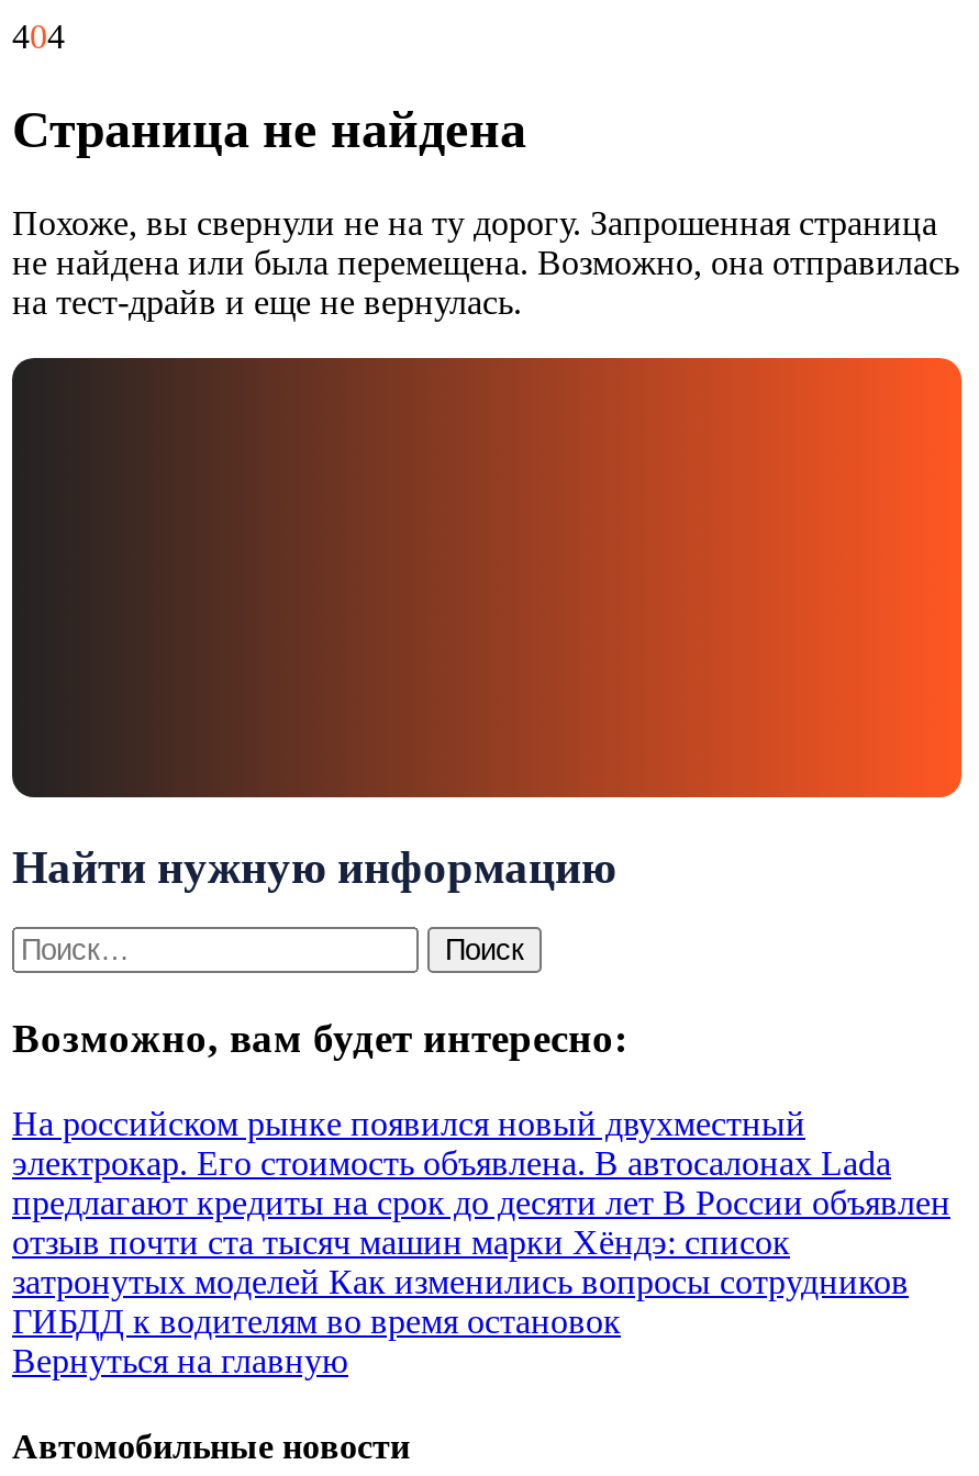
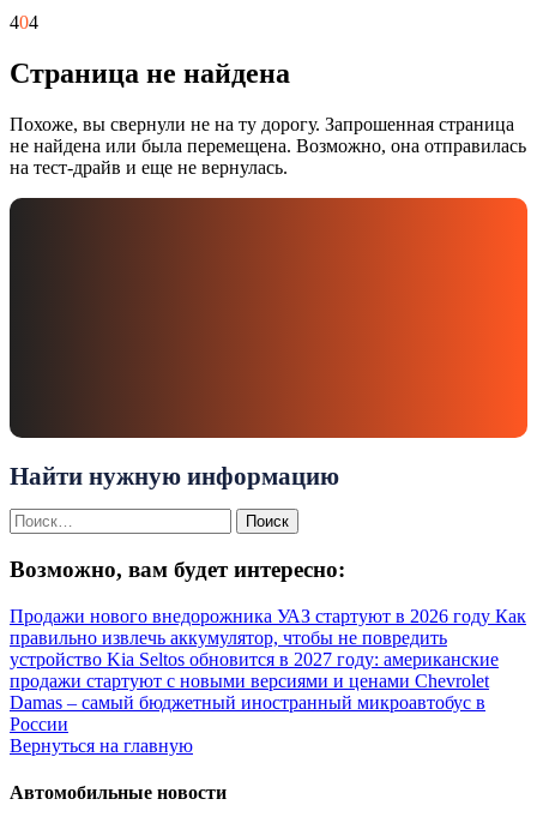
[12,1105,950,1340] На российском рынке появился новый двухместный | электрокар. Его стоимость объявлена. В автосалонах Lada | предлагают кредиты на срок до десяти лет В России объявлен | отзыв почти ста тысяч машин марки Хёндэ: список | затронутых моделей Как изменились вопросы сотрудников | ГИБДД к водителям во время остановок -> [10,606,526,734] Продажи нового внедорожника УАЗ стартуют в 2026 году Как | правильно извлечь аккумулятор, чтобы не повредить | устройство Kia Seltos обновится в 2027 году: американские | продажи стартуют с новыми версиями и ценами Chevrolet | Damas – самый бюджетный иностранный микроавтобус в | России

